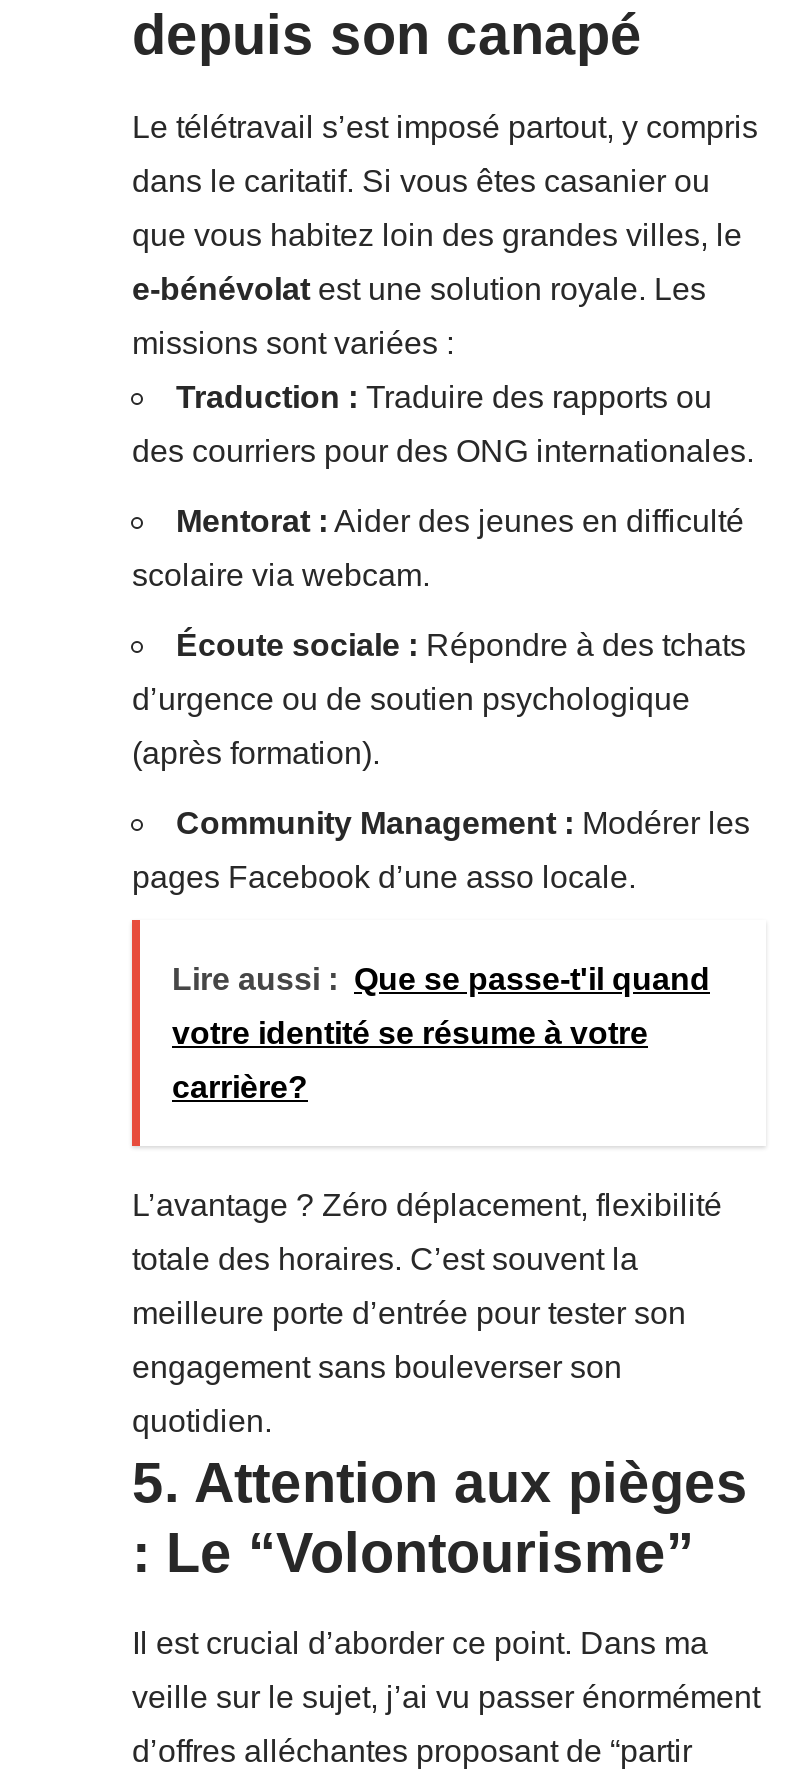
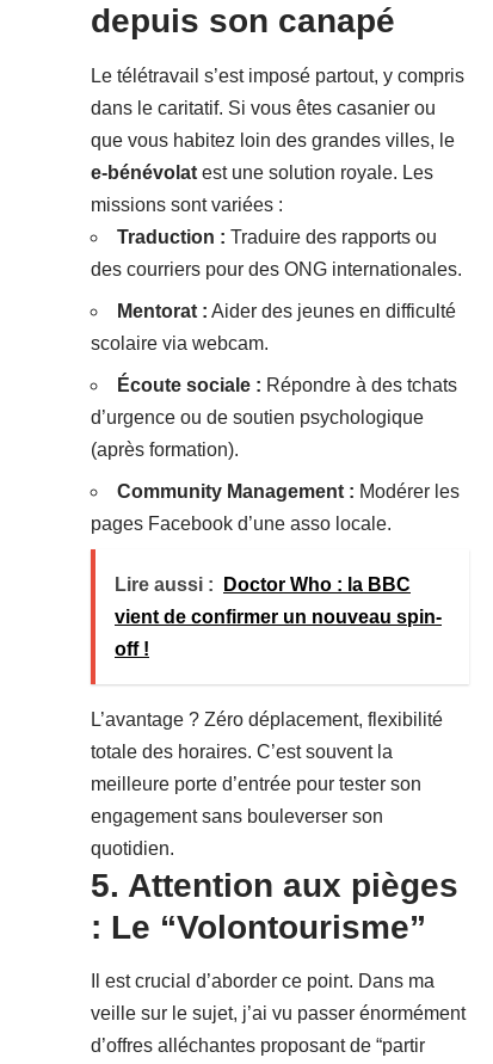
[172,961,710,995] Lire aussi : Que se passe-t'il quand -> [115,574,411,594] Lire aussi : Doctor Who : la BBC
[172,1015,648,1049] votre identité se résume à votre -> [115,606,442,626] vient de confirmer un nouveau spin-
[172,1069,308,1103] carrière? -> [115,638,149,659] off !

